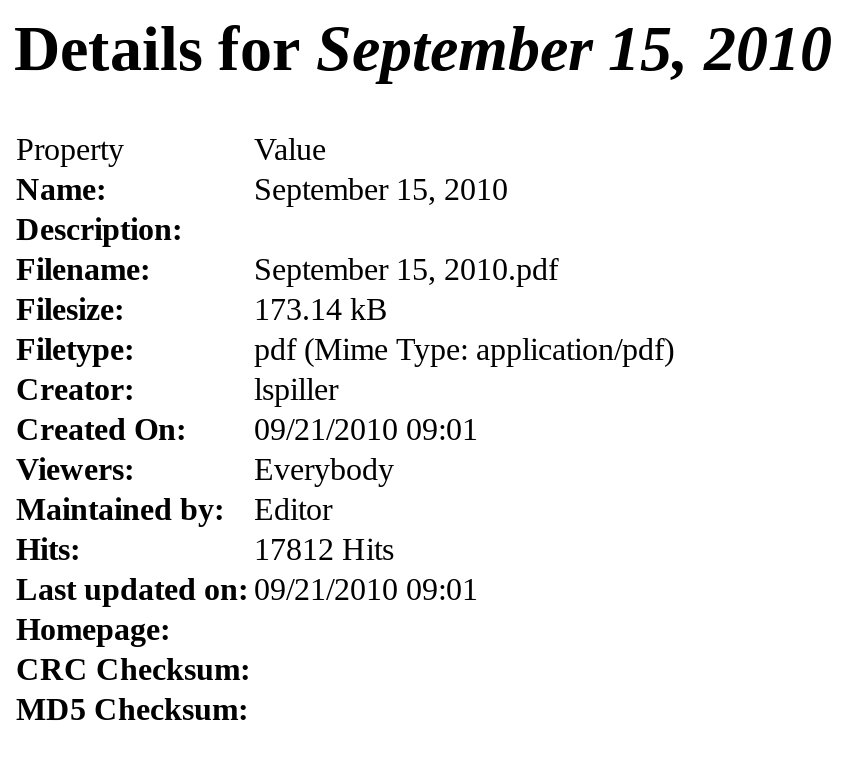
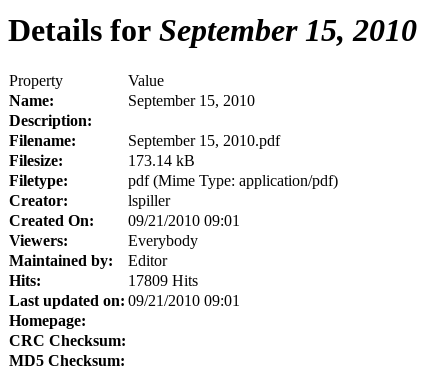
[254,532,394,566] 17812 Hits -> [128,272,198,289] 17809 Hits

